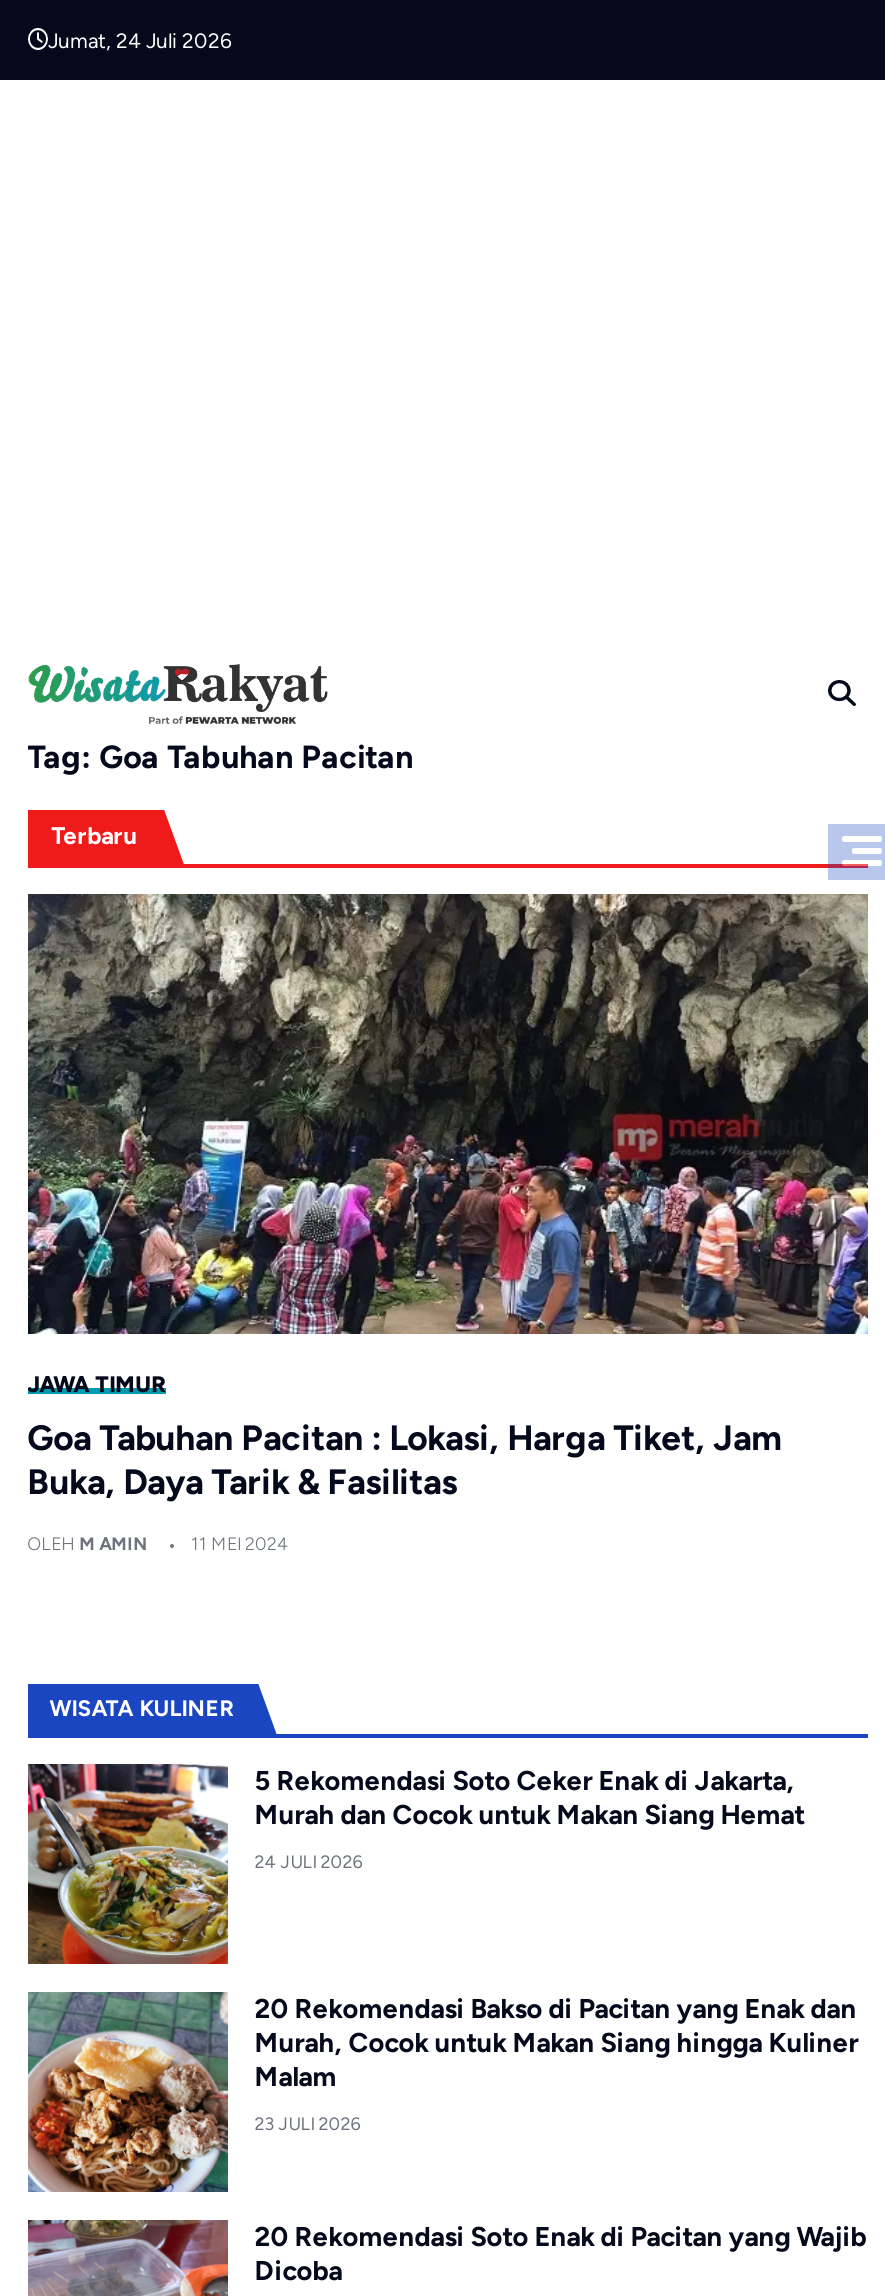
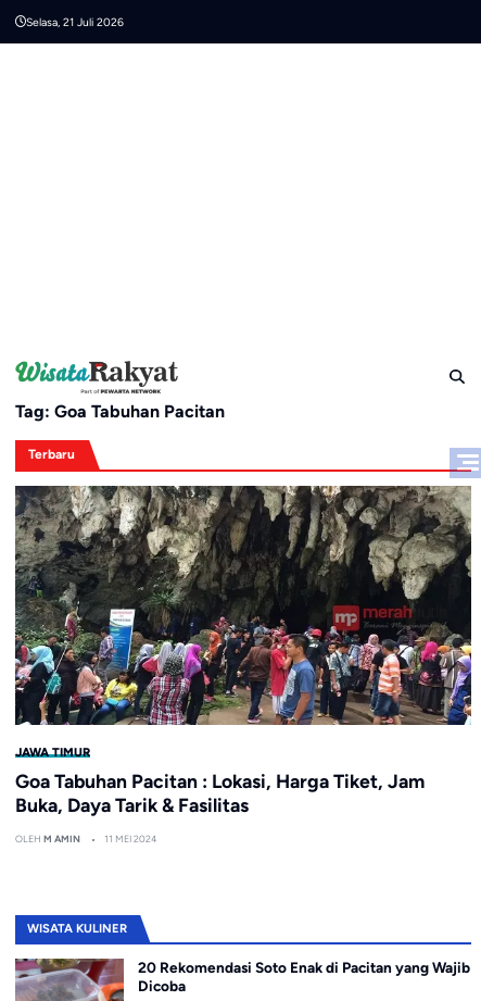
[48,27,232,53] Jumat, 24 Juli 2026 -> [26,15,124,29] Selasa, 21 Juli 2026
[26,1764,804,1966] [image] | 5 Rekomendasi Soto Ceker Enak di Jakarta, | Murah dan Cocok untuk Makan Siang Hemat | 24 JULI 2026 -> none
[26,1990,858,2194] [image] | 20 Rekomendasi Bakso di Pacitan yang Enak dan | Murah, Cocok untuk Makan Siang hingga Kuliner | Malam | 23 JULI 2026 -> none

